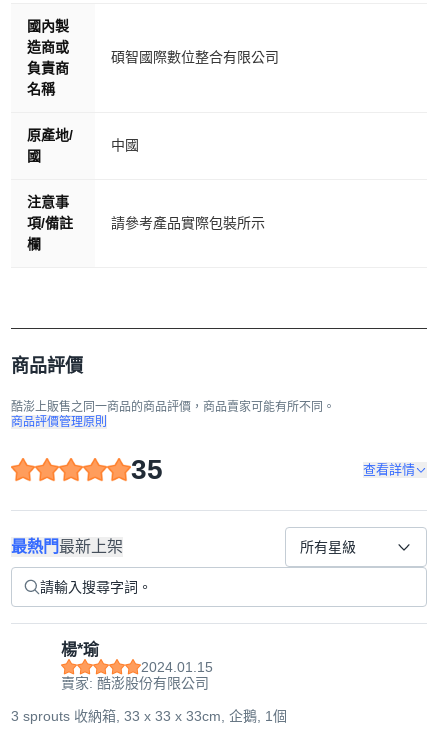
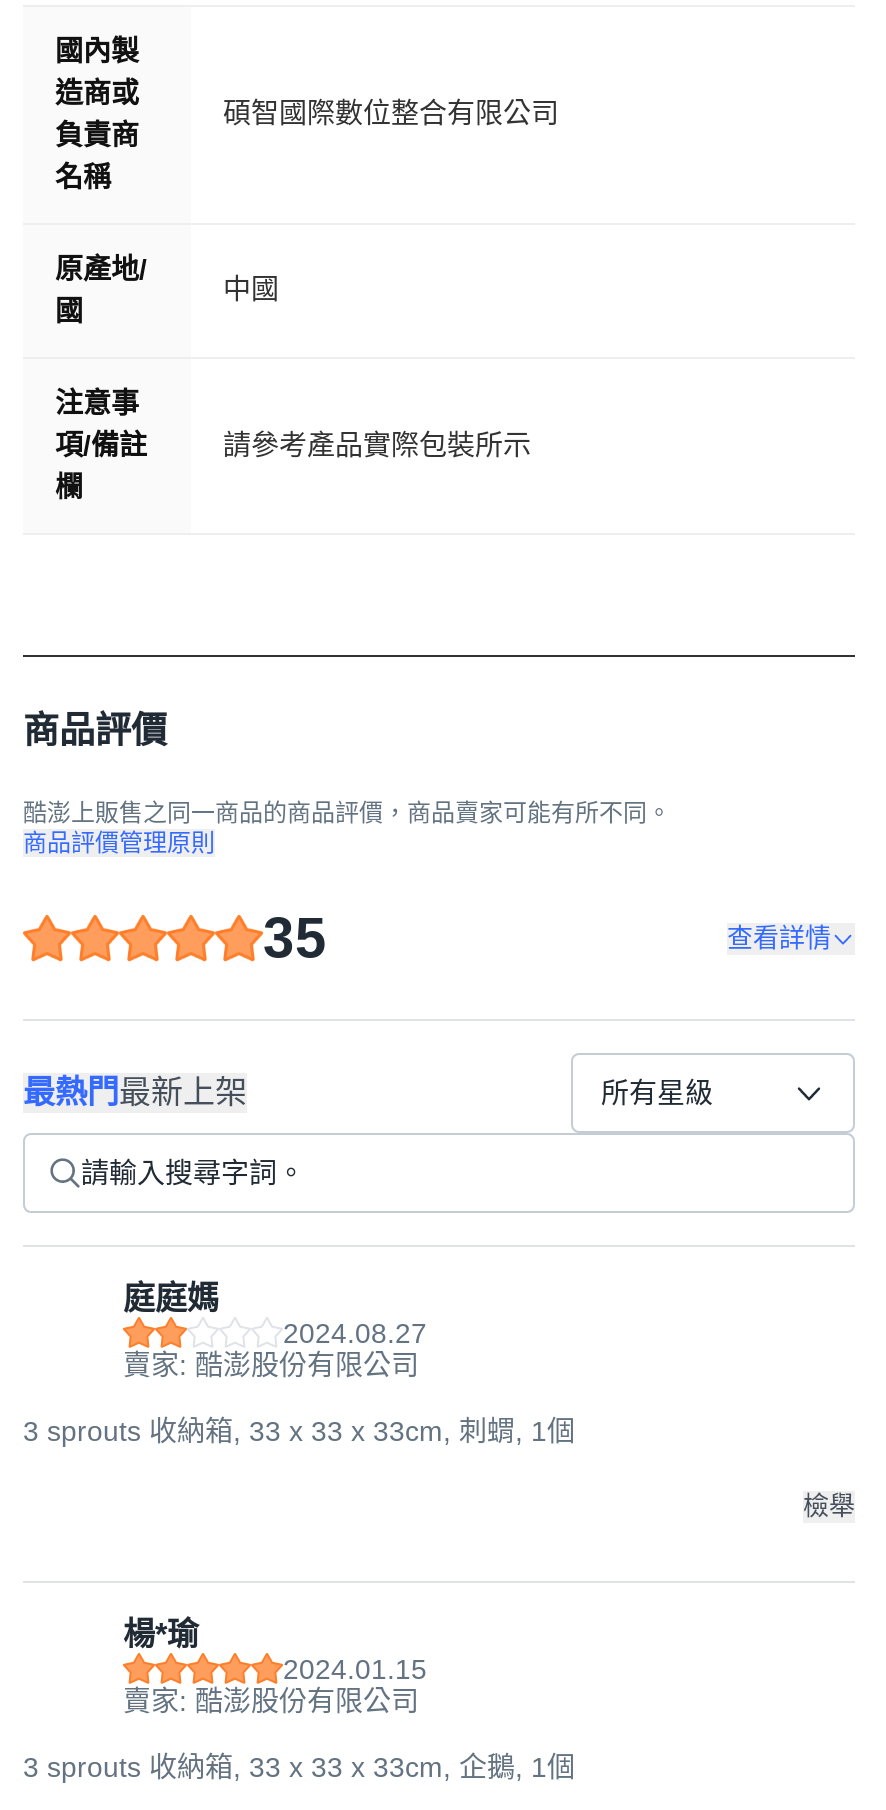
none -> [23,1281,855,1521] 庭庭媽 | 2024.08.27 | 賣家: 酷澎股份有限公司 | 3 sprouts 收納箱, 33 x 33 x 33cm, 刺蝟, 1個 | 檢舉

